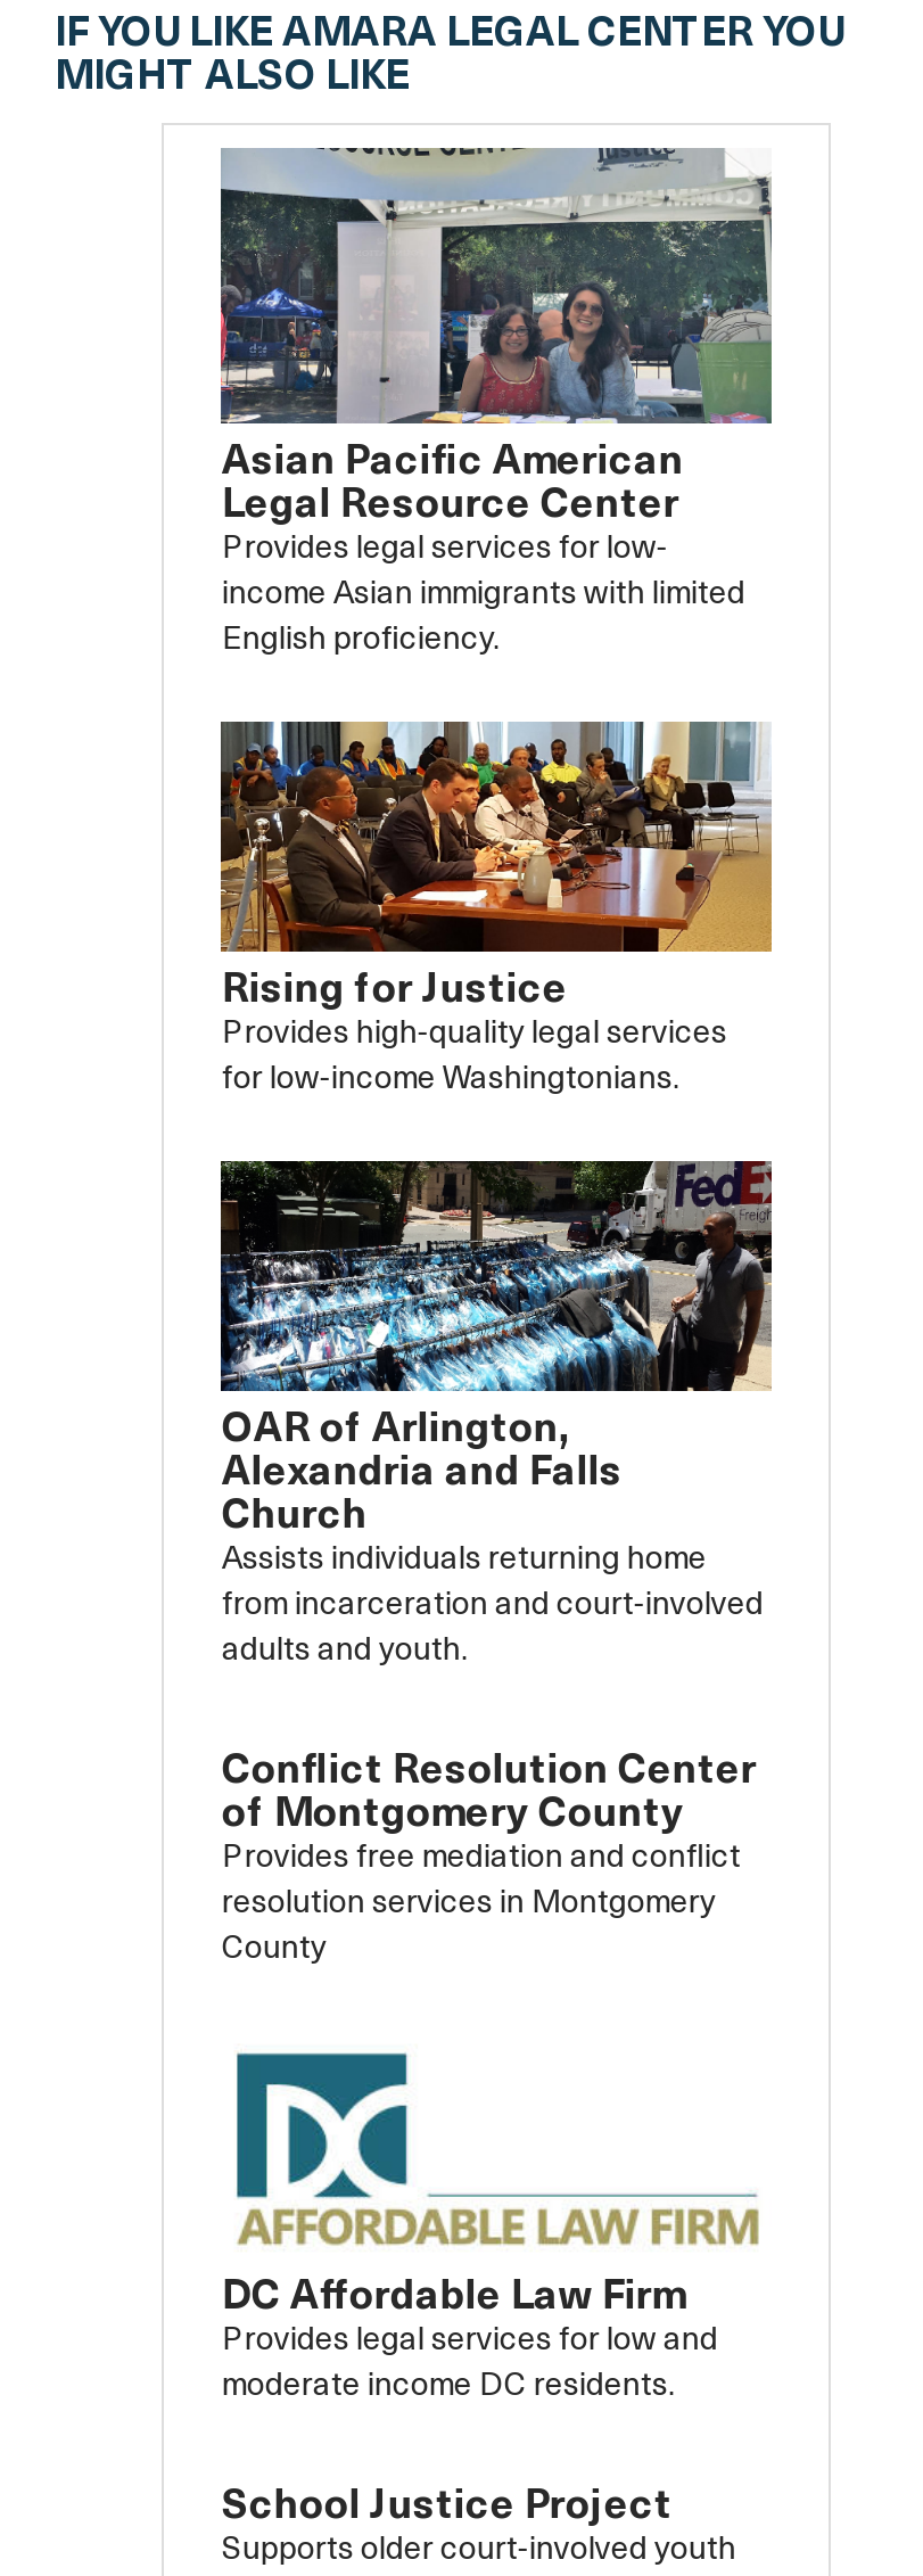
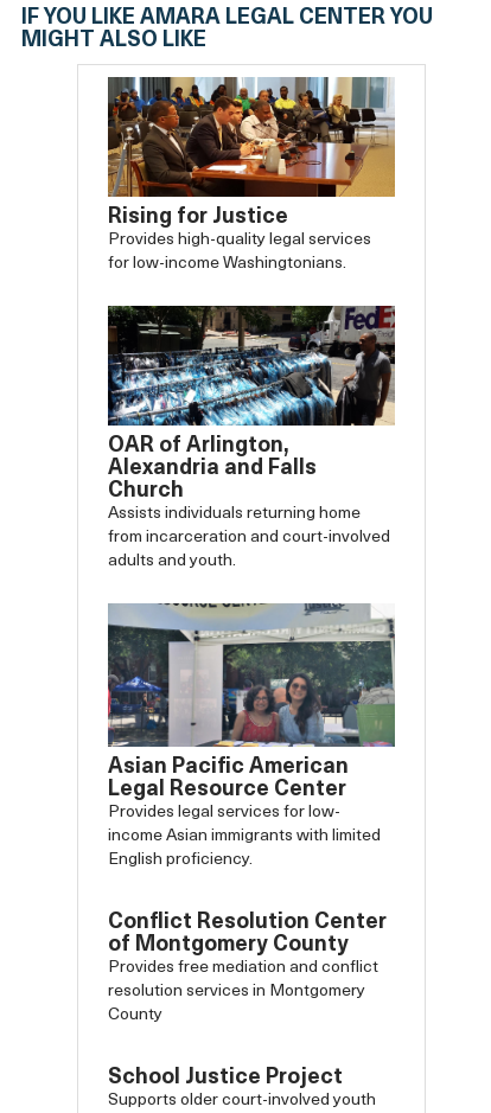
moved [219,146,774,658] -> [107,603,396,868]: [image] | Asian Pacific American | Legal Resource Center | Provides legal services for low- | income Asian immigrants with limited | English proficiency.
moved [216,717,774,1668] -> [106,75,396,570]: [image] | Rising for Justice | Provides high-quality legal services | ... | from incarceration and court-involved | adults and youth.
[221,2124,760,2405] [image] | DC Affordable Law Firm | Provides legal services for low and | moderate income DC residents. -> none

